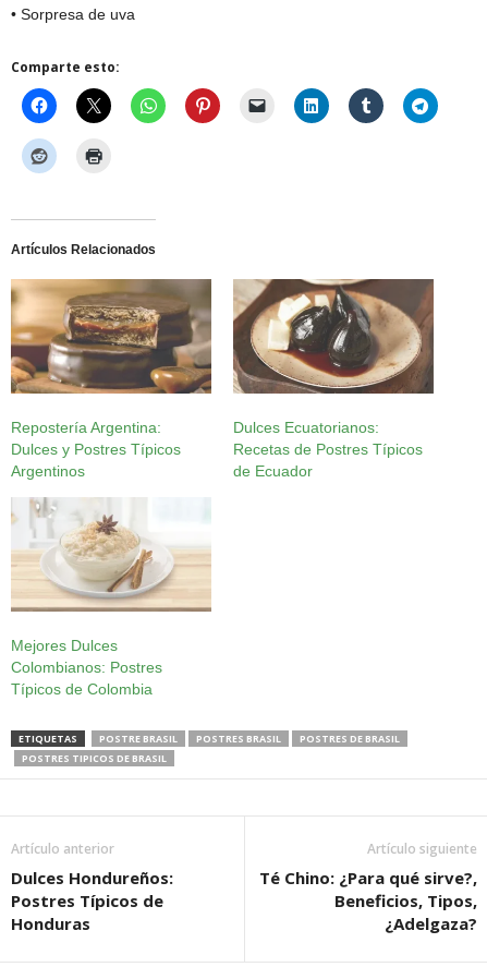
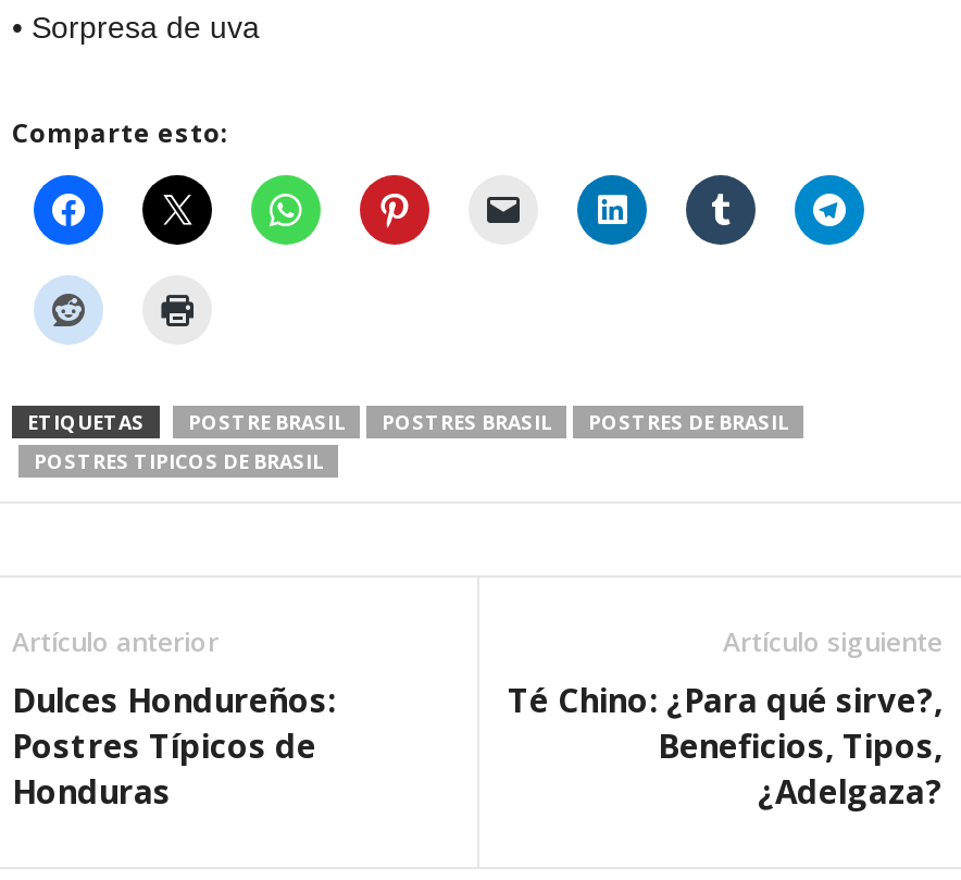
[11,241,156,257] Artículos Relacionados -> none
[10,278,212,479] [image] | Repostería Argentina: | Dulces y Postres Típicos | Argentinos -> none
[232,278,435,479] [image] | Dulces Ecuatorianos: | Recetas de Postres Típicos | de Ecuador -> none
[10,497,212,698] [image] | Mejores Dulces | Colombianos: Postres | Típicos de Colombia -> none

